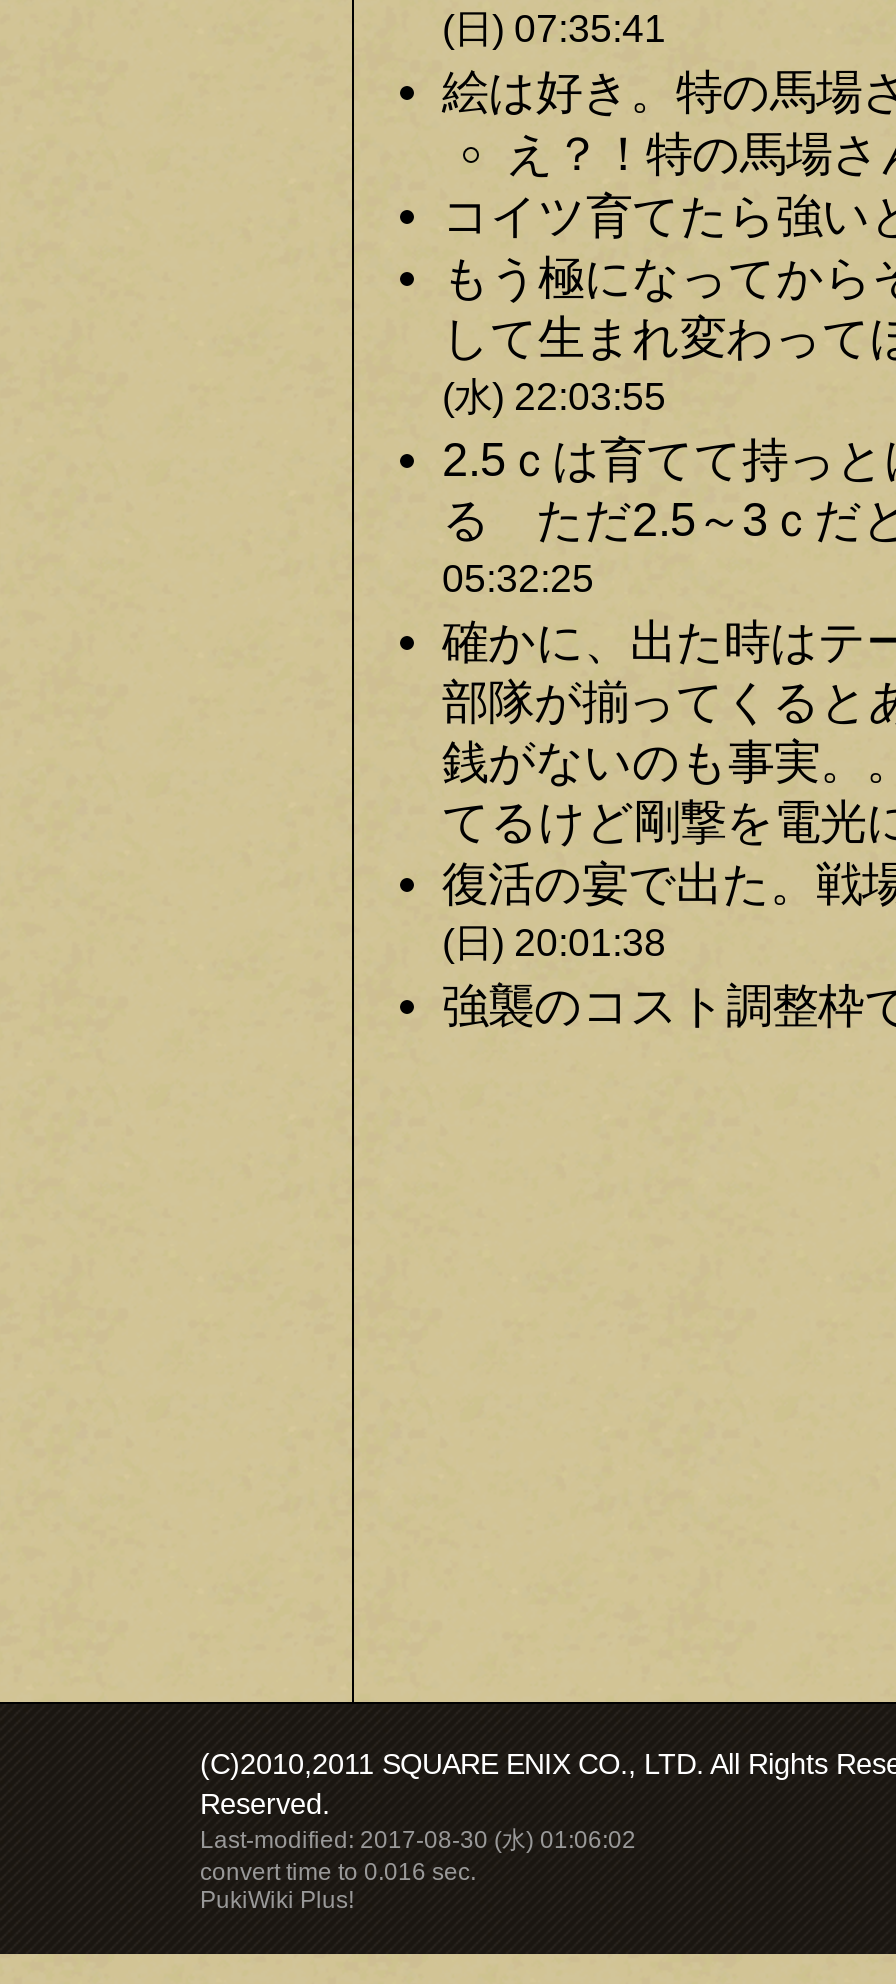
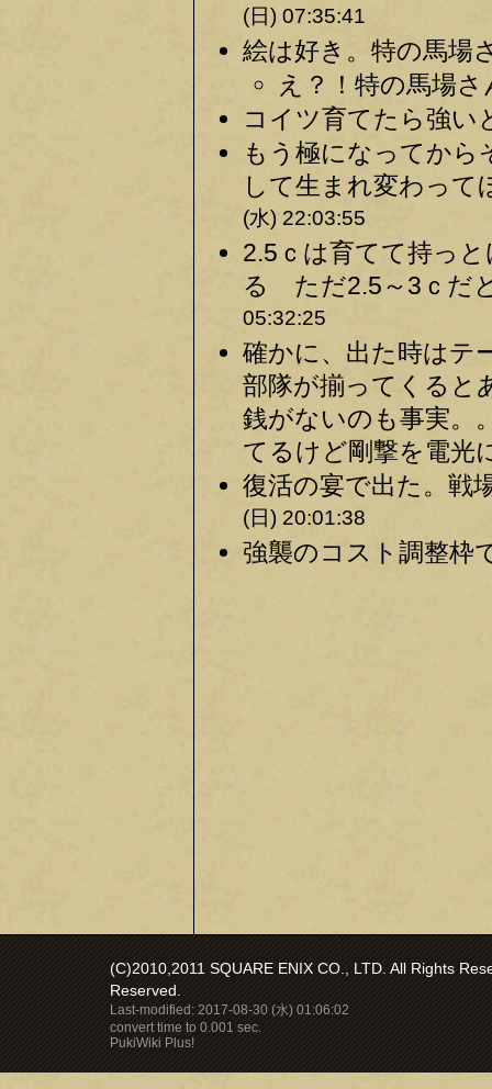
[200,1858,476,1886] convert time to 0.016 sec. -> [110,1020,261,1035] convert time to 0.001 sec.

